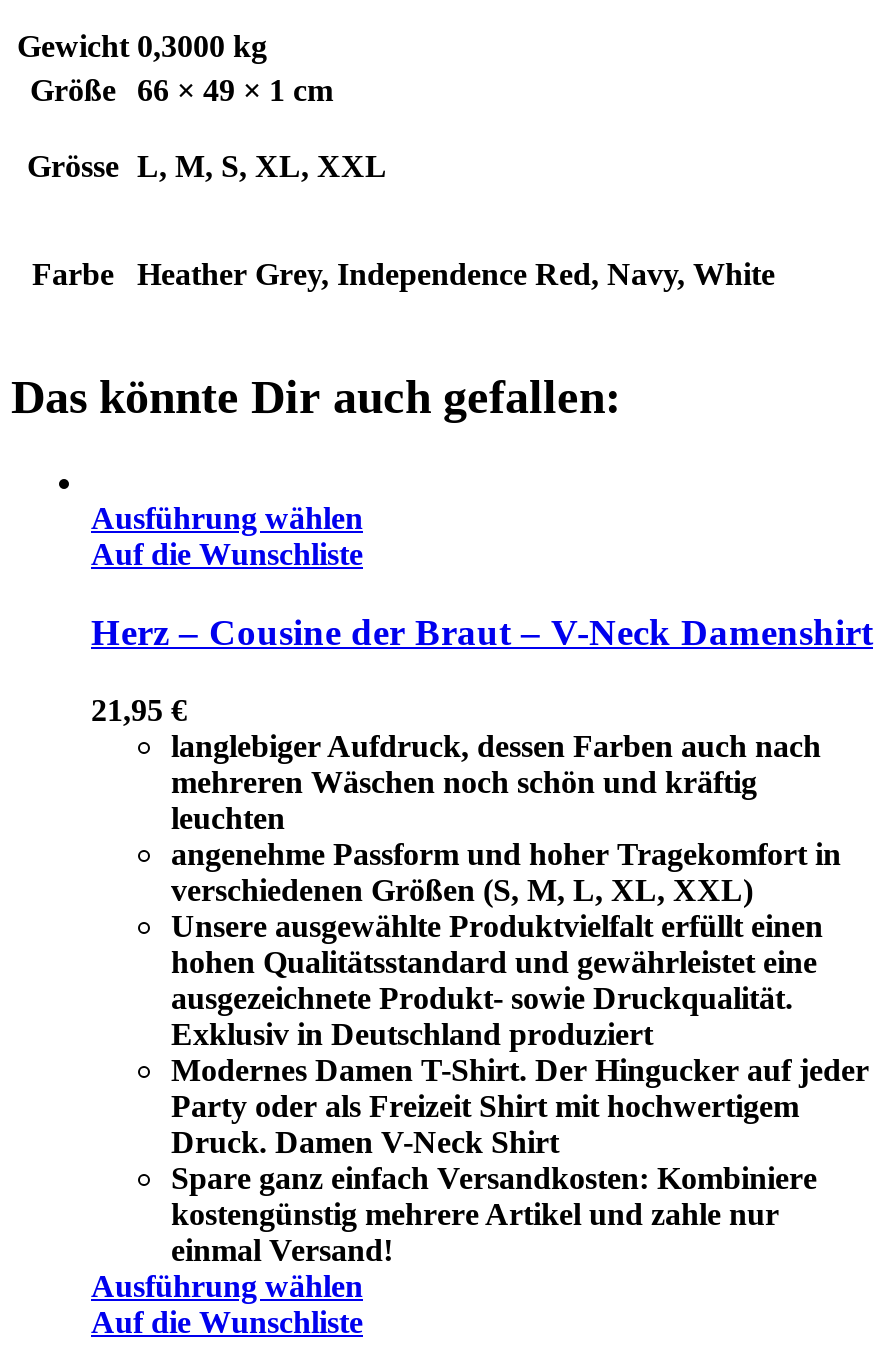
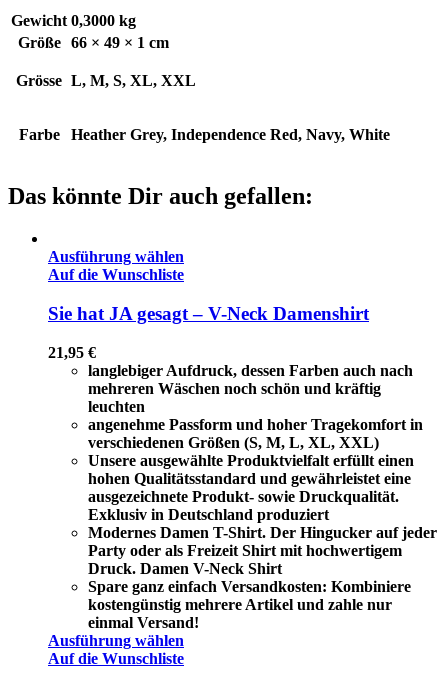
[91,611,873,653] Herz – Cousine der Braut – V-Neck Damenshirt -> [48,303,369,324] Sie hat JA gesagt – V-Neck Damenshirt

